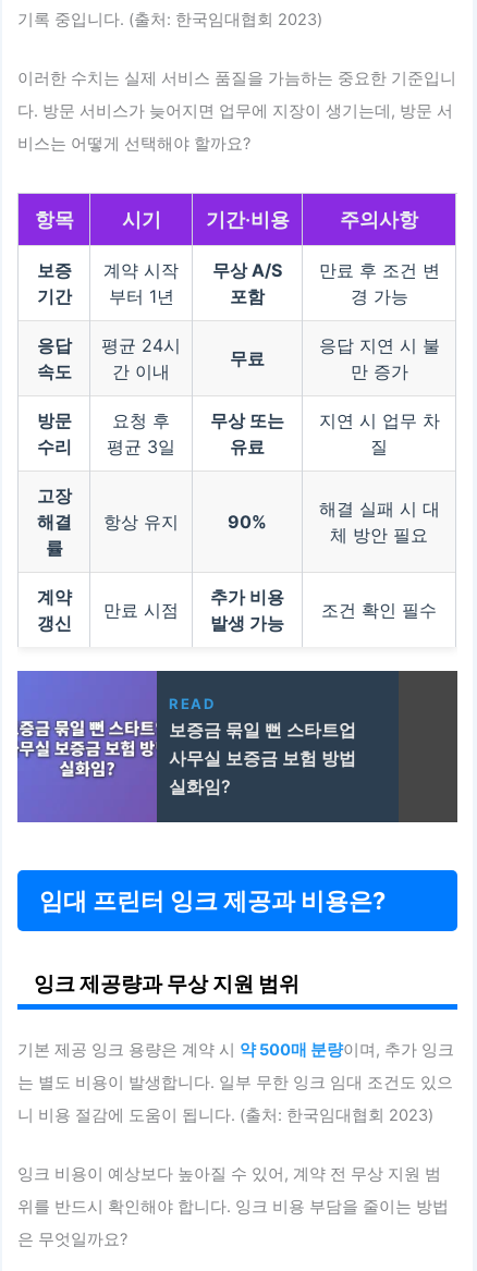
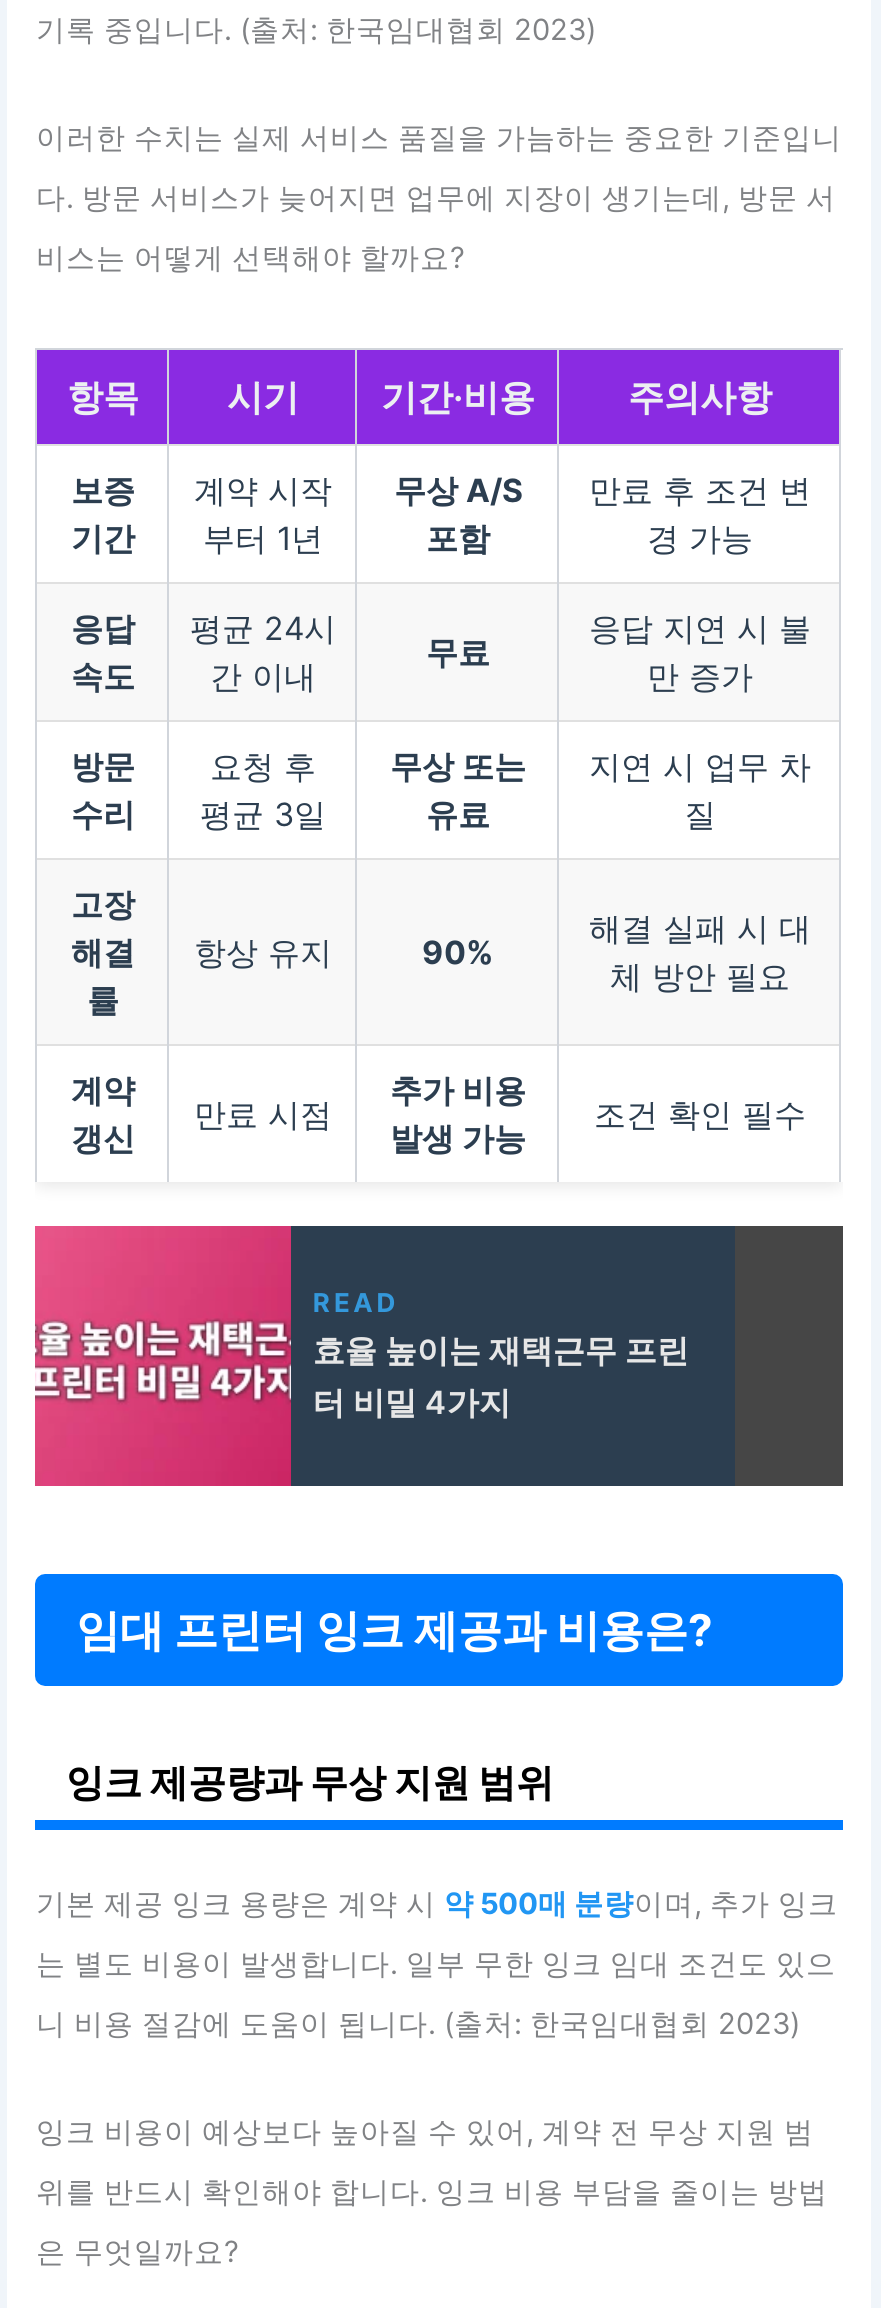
[16,670,356,823] [image] | 보증금 묶일 뻔 스타트업 | 사무실 보증금 보험 방법 | 실화임? -> [33,1224,689,1488] [image] | 효율 높이는 재택근무 프린 | 터 비밀 4가지

